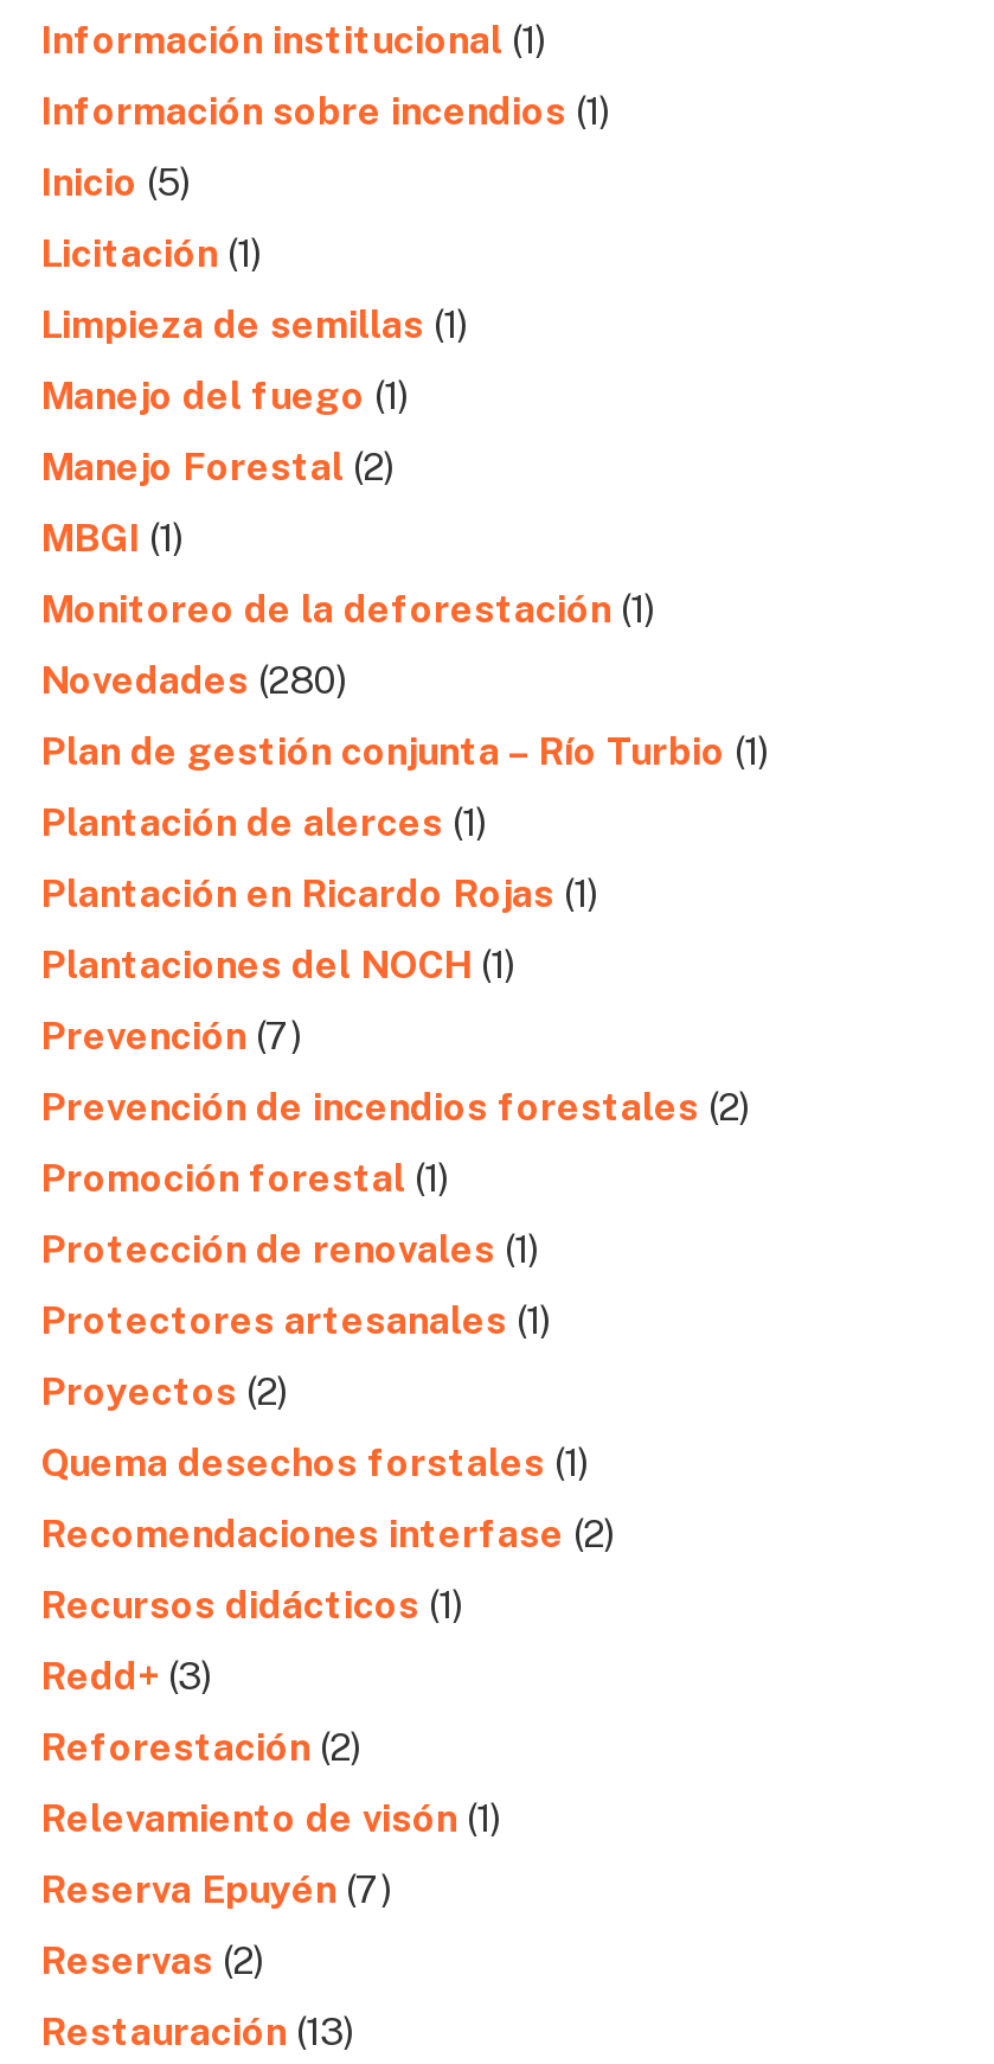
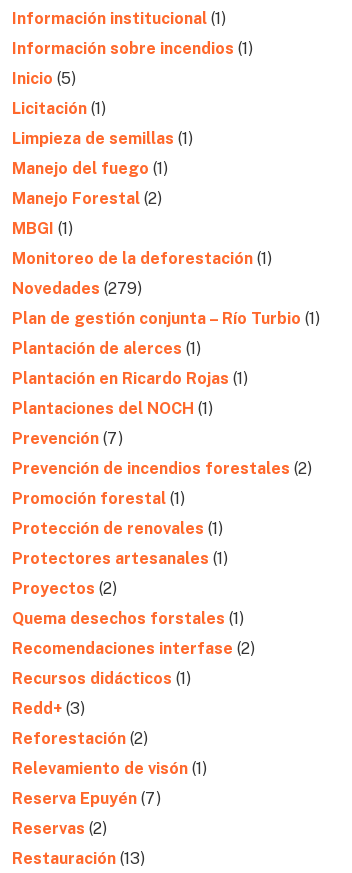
[40,657,348,702] Novedades (280) -> [12,278,142,297] Novedades (279)

